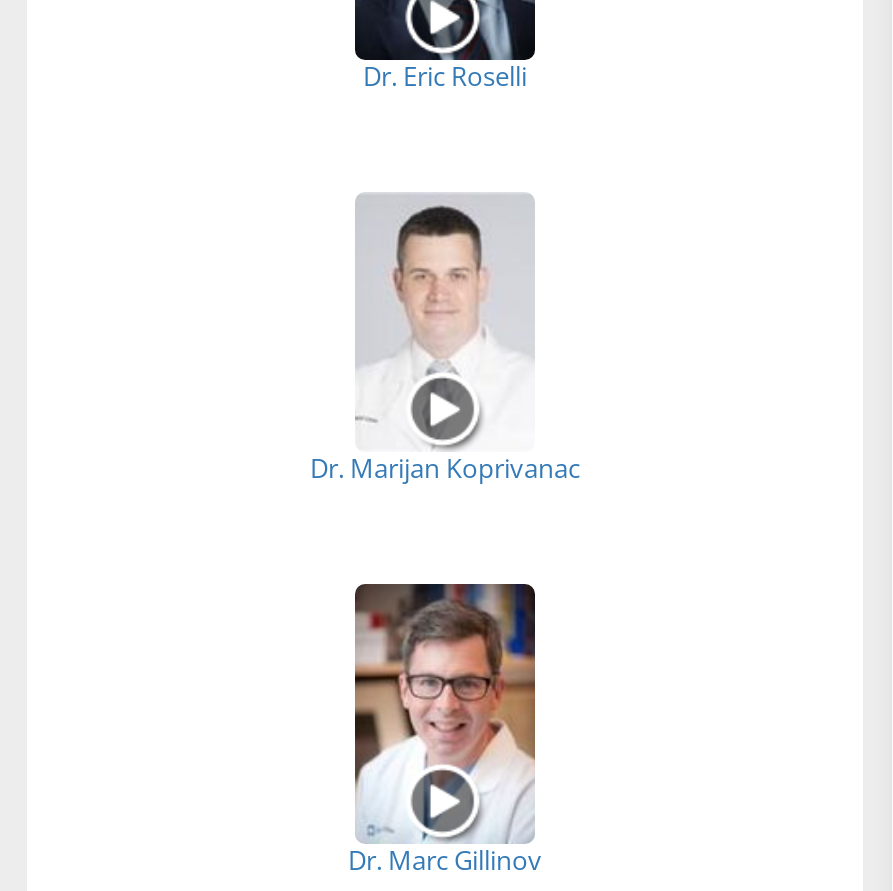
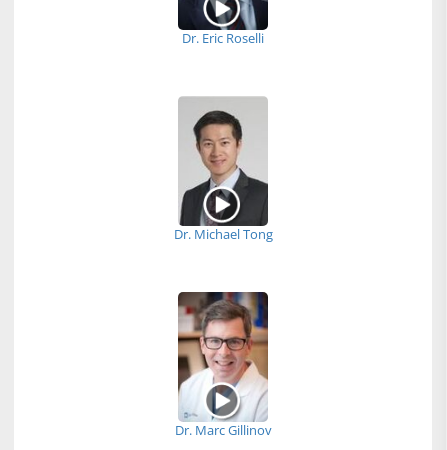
[310,204,580,486] [image] | Dr. Marijan Koprivanac -> [173,103,272,243] [image] | Dr. Michael Tong

